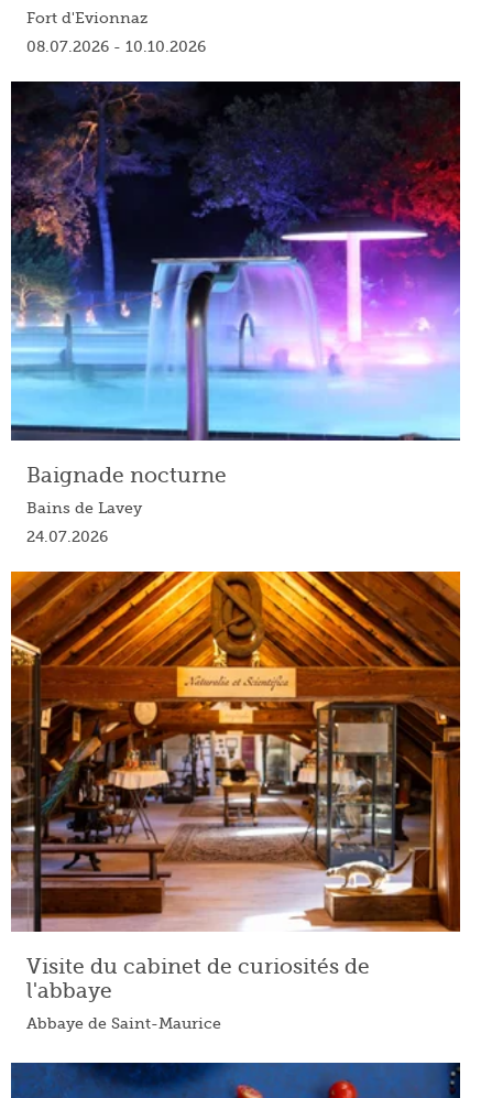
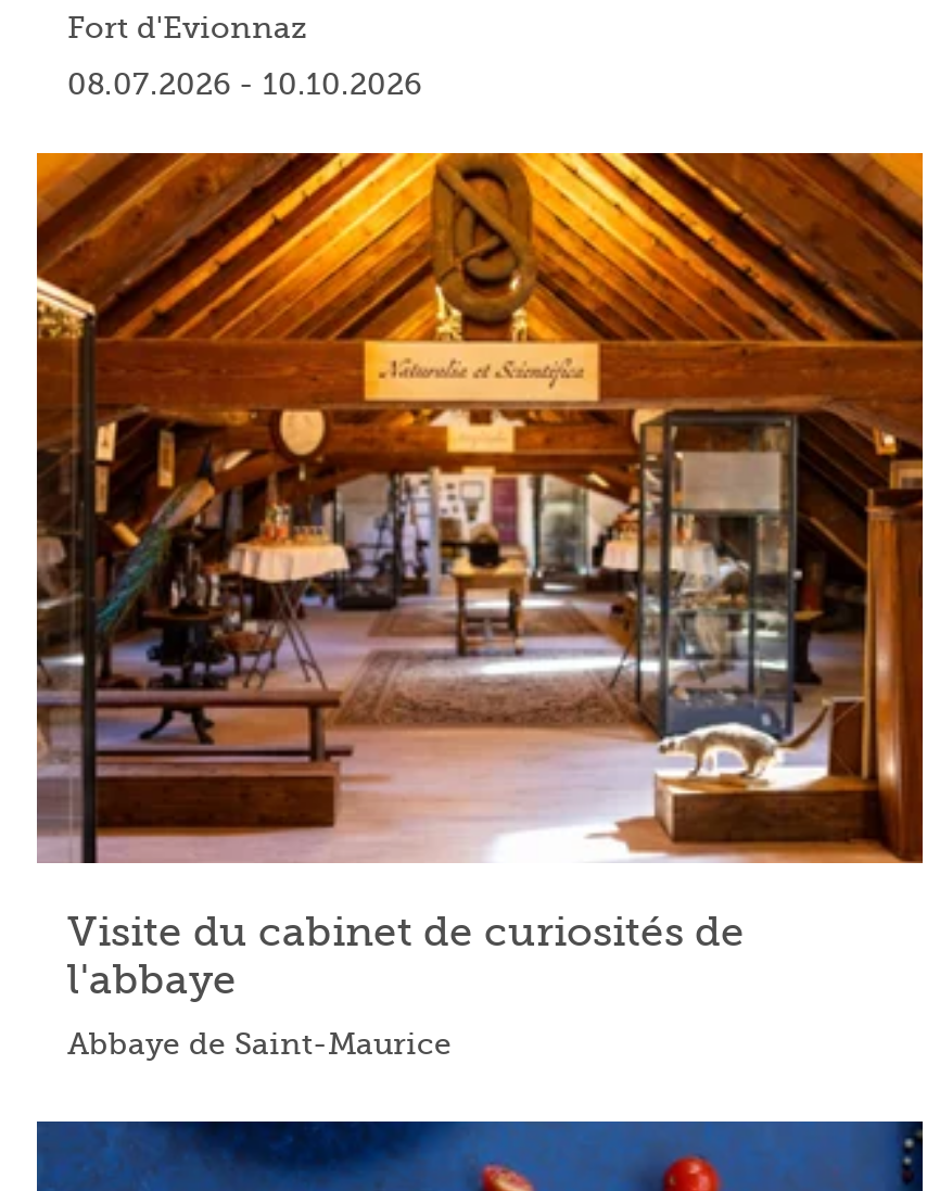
[10,80,461,545] [image] | Baignade nocturne | Bains de Lavey | 24.07.2026 -> none

